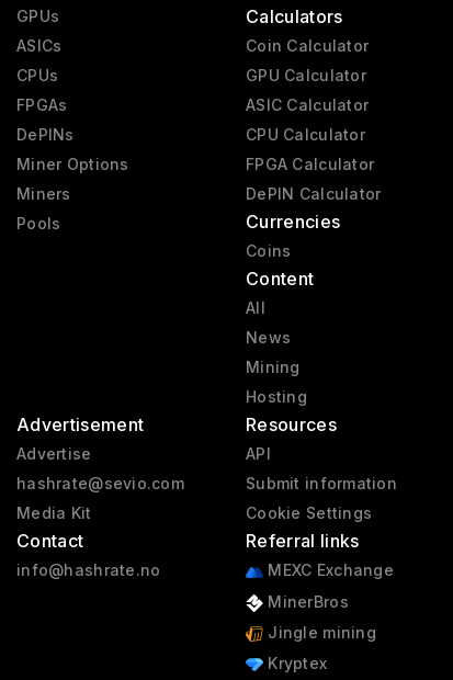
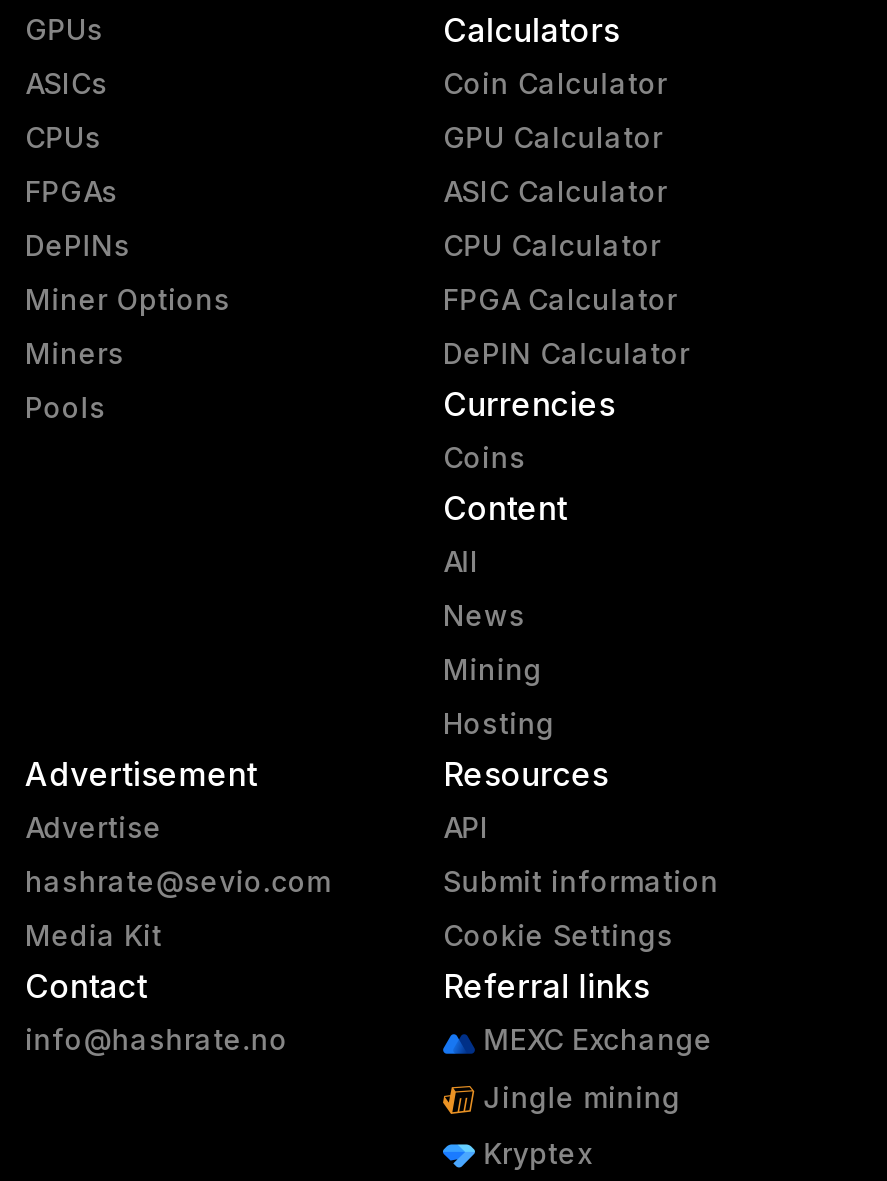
[263,592,349,610] MinerBros -> none

